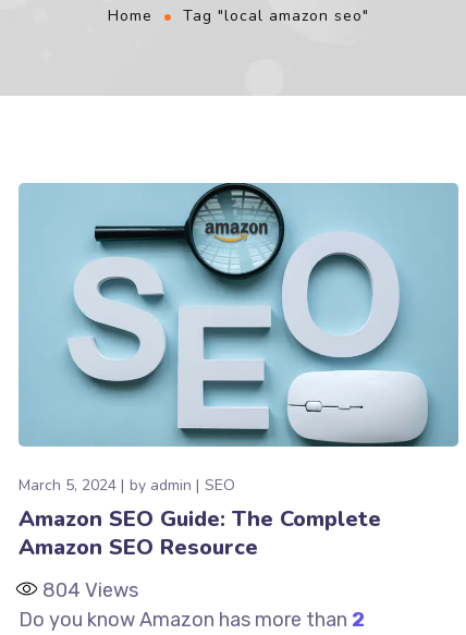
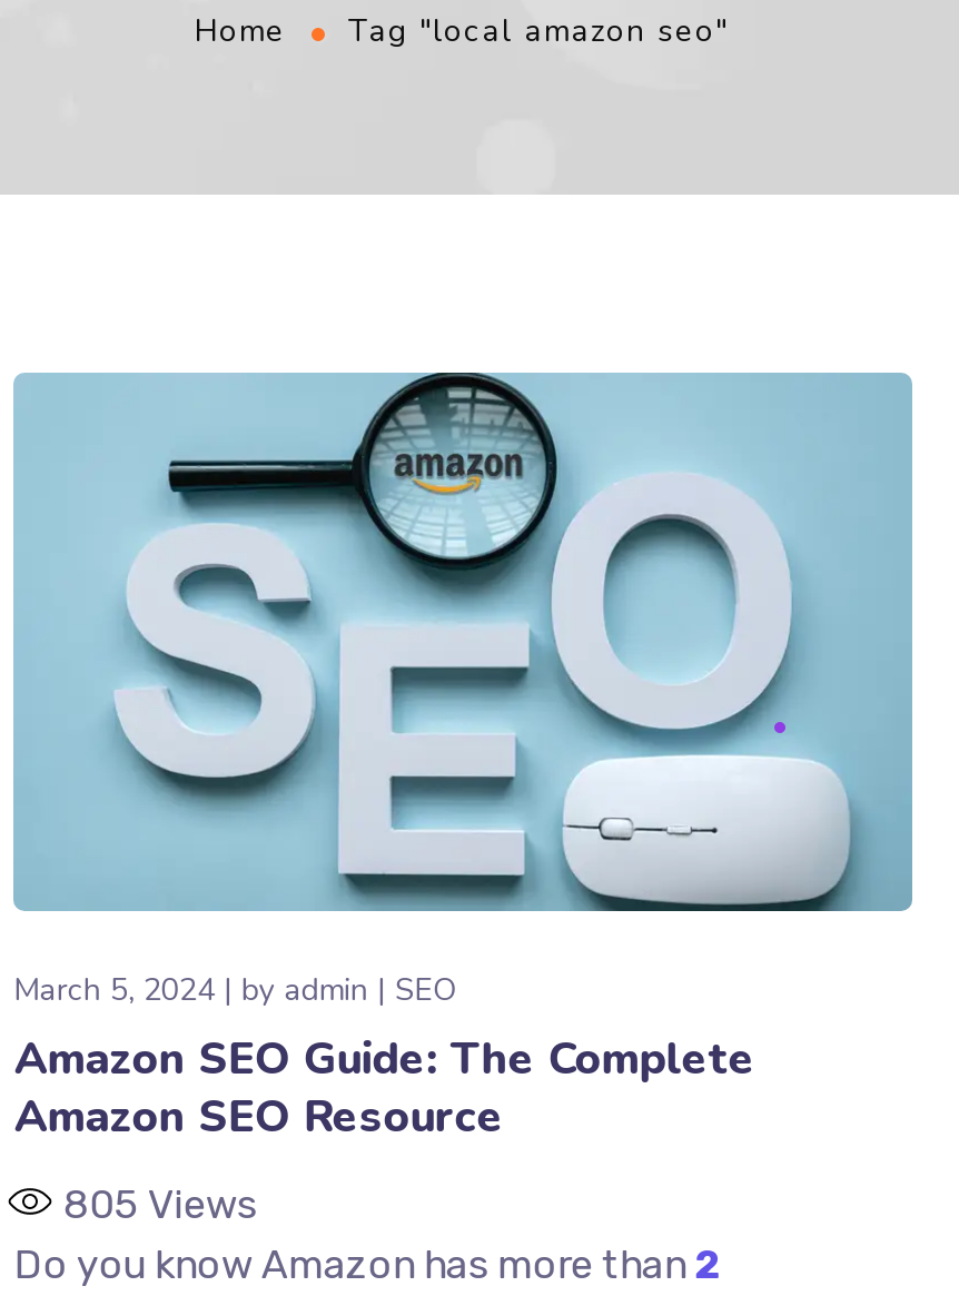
[43,578,139,602] 804 Views -> [63,1179,257,1228] 805 Views

